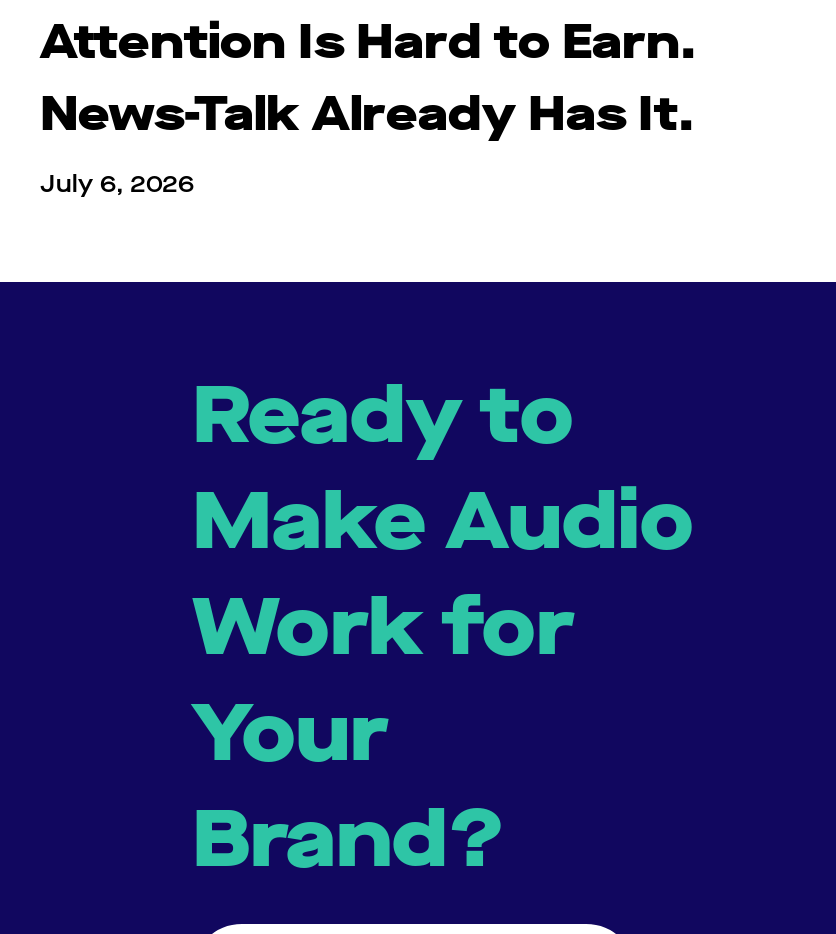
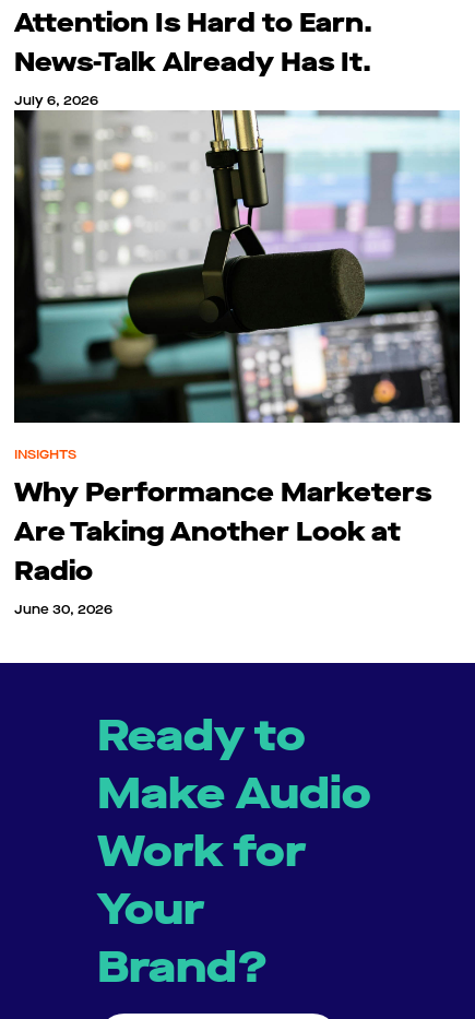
none -> [13,109,461,618] [image] | INSIGHTS | Why Performance Marketers | Are Taking Another Look at | Radio | June 30, 2026

